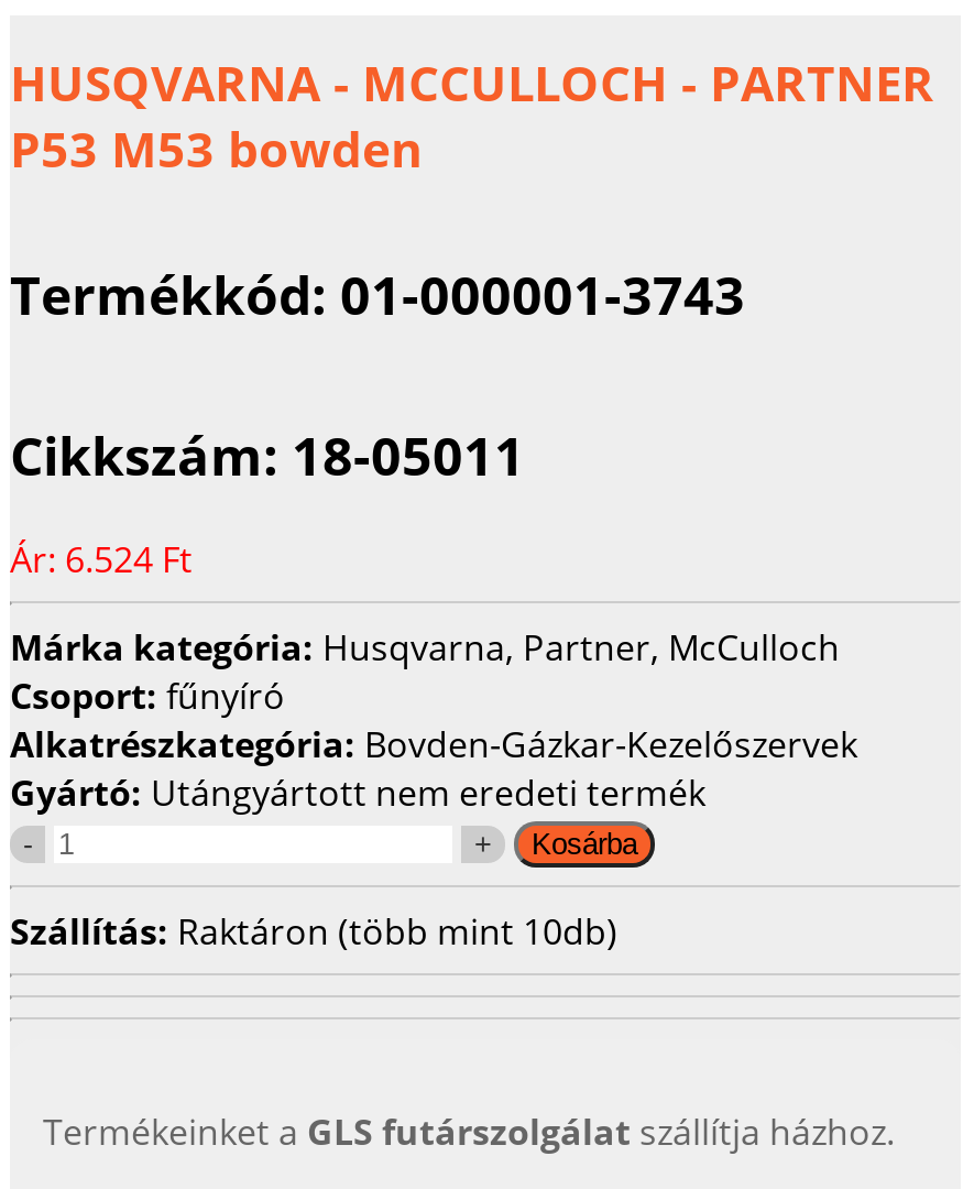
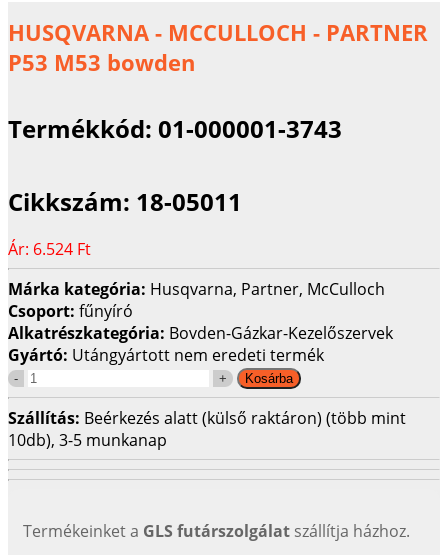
[10,906,617,955] Szállítás: Raktáron (több mint 10db) -> [8,406,406,450] Szállítás: Beérkezés alatt (külső raktáron) (több mint | 10db), 3-5 munkanap

